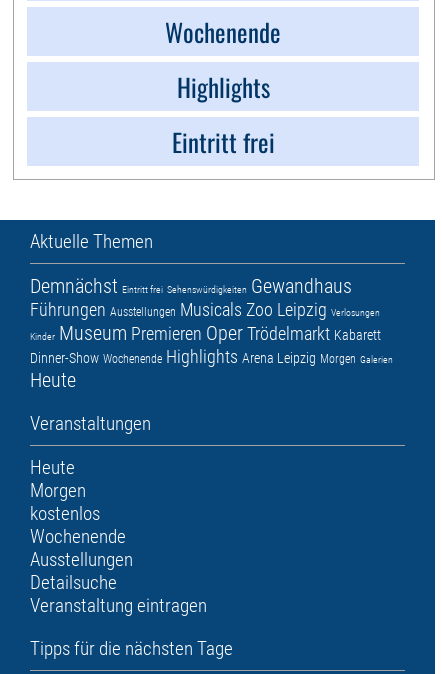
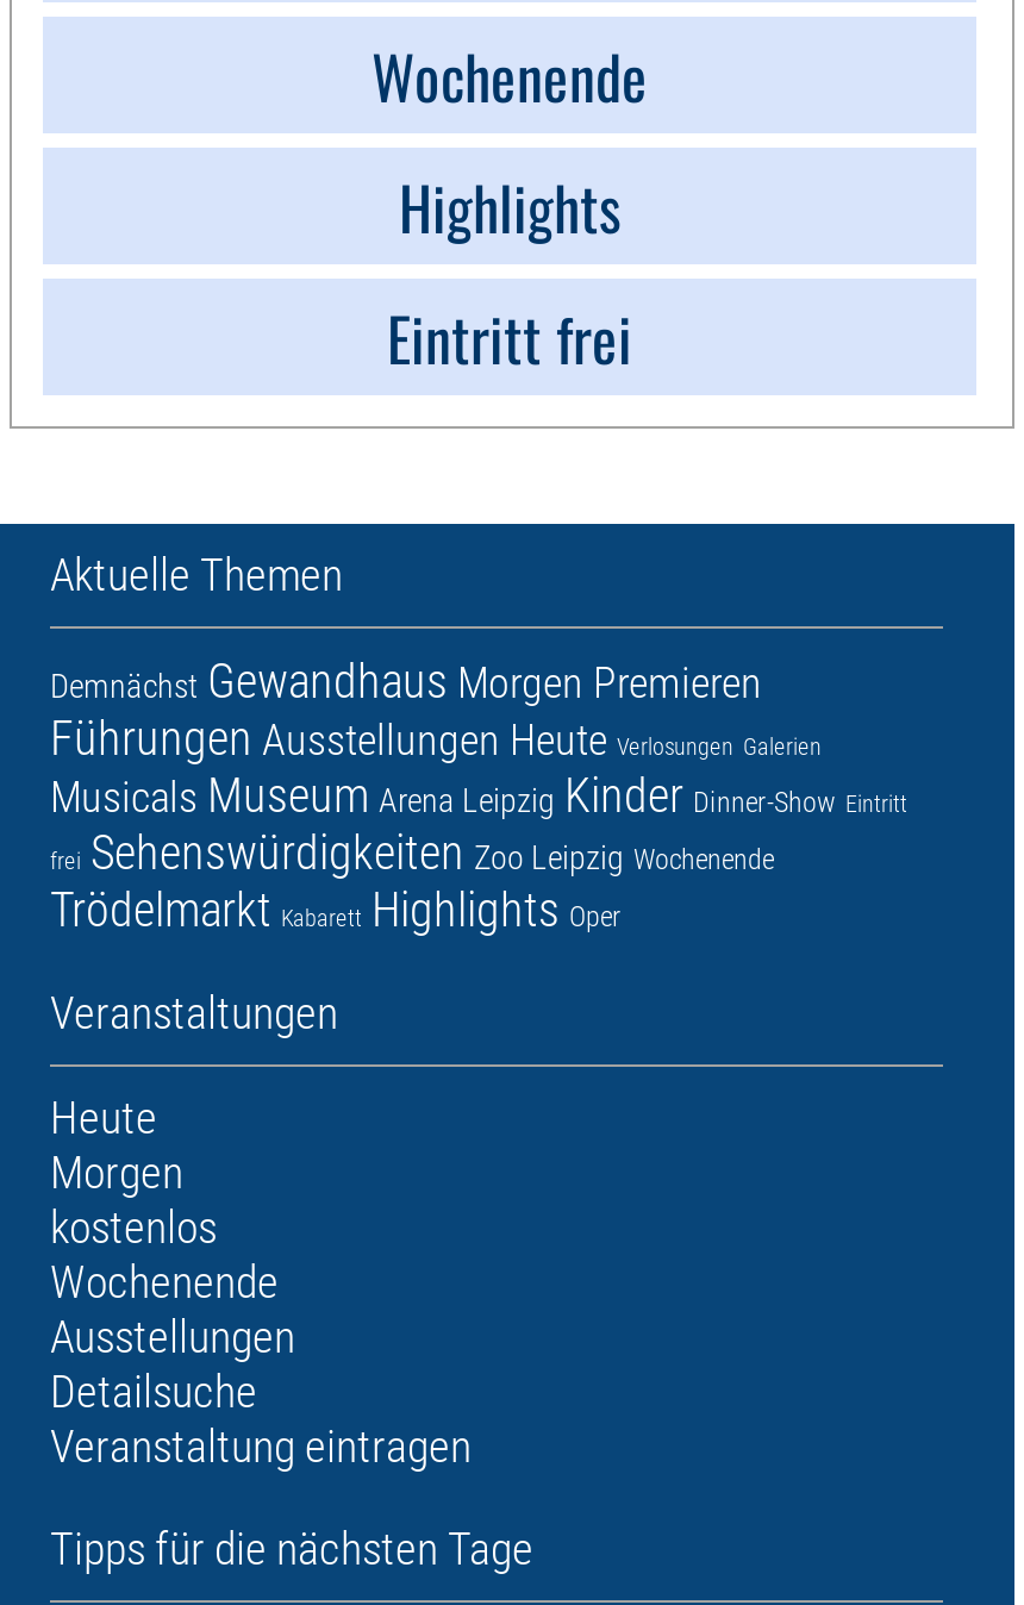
[30,274,393,392] Demnächst Eintritt frei Sehenswürdigkeiten Gewandhaus | Führungen Ausstellungen Musicals Zoo Leipzig Verlosungen | Kinder Museum Premieren Oper Trödelmarkt Kabarett | Dinner-Show Wochenende Highlights Arena Leipzig Morgen Galerien | Heute -> [50,653,907,938] Demnächst Gewandhaus Morgen Premieren | Führungen Ausstellungen Heute Verlosungen Galerien | Musicals Museum Arena Leipzig Kinder Dinner-Show Eintritt | frei Sehenswürdigkeiten Zoo Leipzig Wochenende | Trödelmarkt Kabarett Highlights Oper

